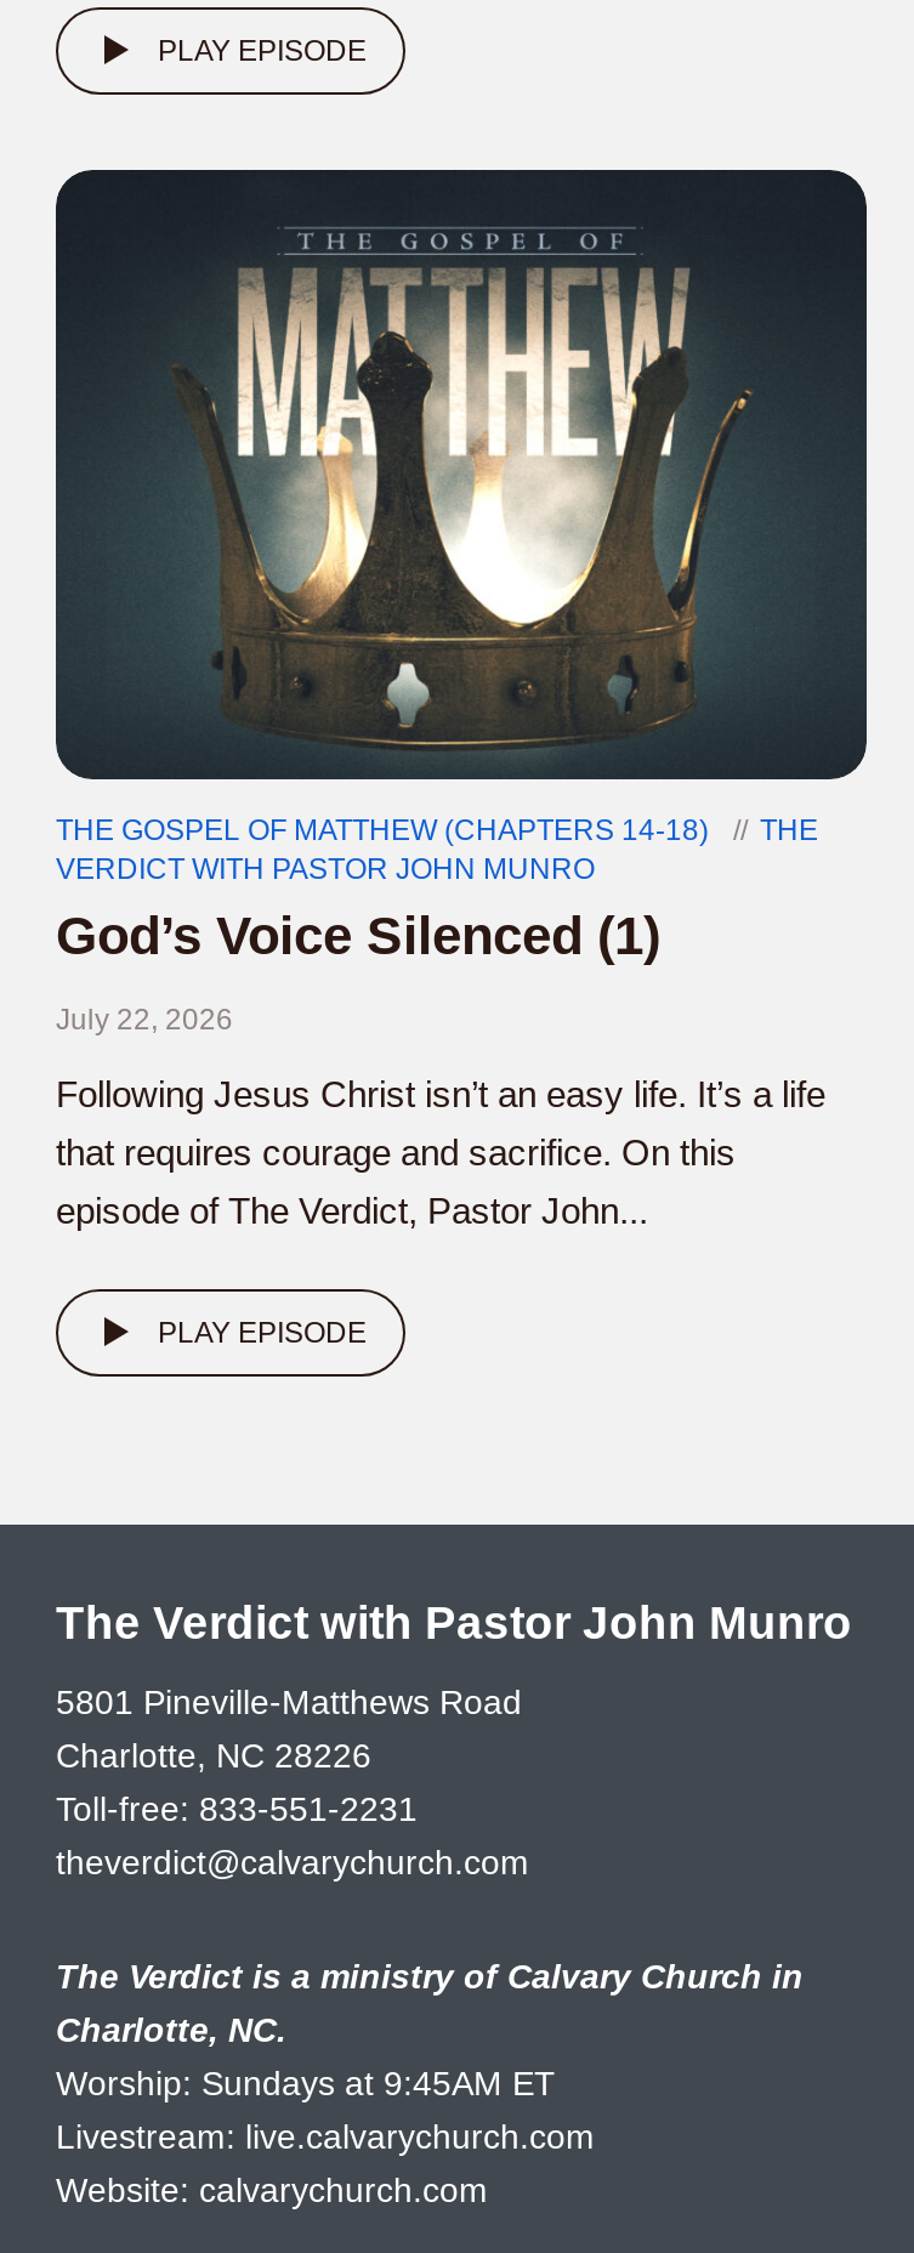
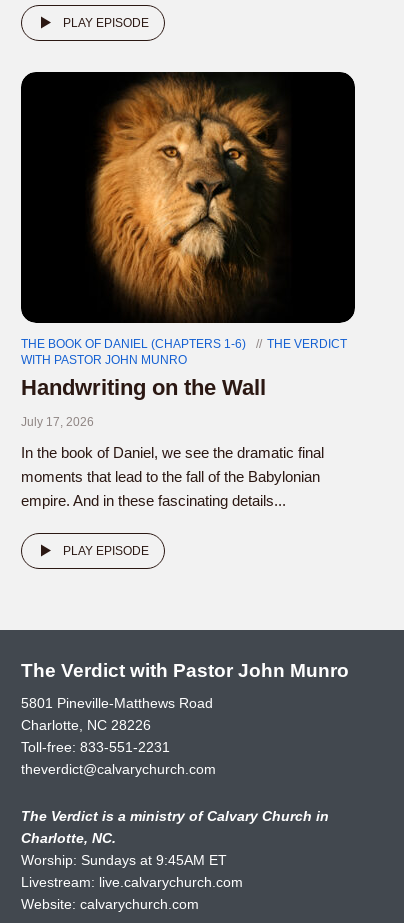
[56,166,867,967] [image] | THE GOSPEL OF MATTHEW (CHAPTERS 14-18) | THE | VERDICT WITH PASTOR JOHN MUNRO | God’s Voice Silenced (1) -> [21,71,355,400] [image] | THE BOOK OF DANIEL (CHAPTERS 1-6) | THE VERDICT | WITH PASTOR JOHN MUNRO | Handwriting on the Wall
[56,1003,233,1037] July 22, 2026 -> [21,415,94,429] July 17, 2026
[56,1074,825,1231] Following Jesus Christ isn’t an easy life. It’s a life | that requires courage and sacrifice. On this | episode of The Verdict, Pastor John... -> [21,444,324,509] In the book of Daniel, we see the dramatic final | moments that lead to the fall of the Babylonian | empire. And in these fascinating details...

